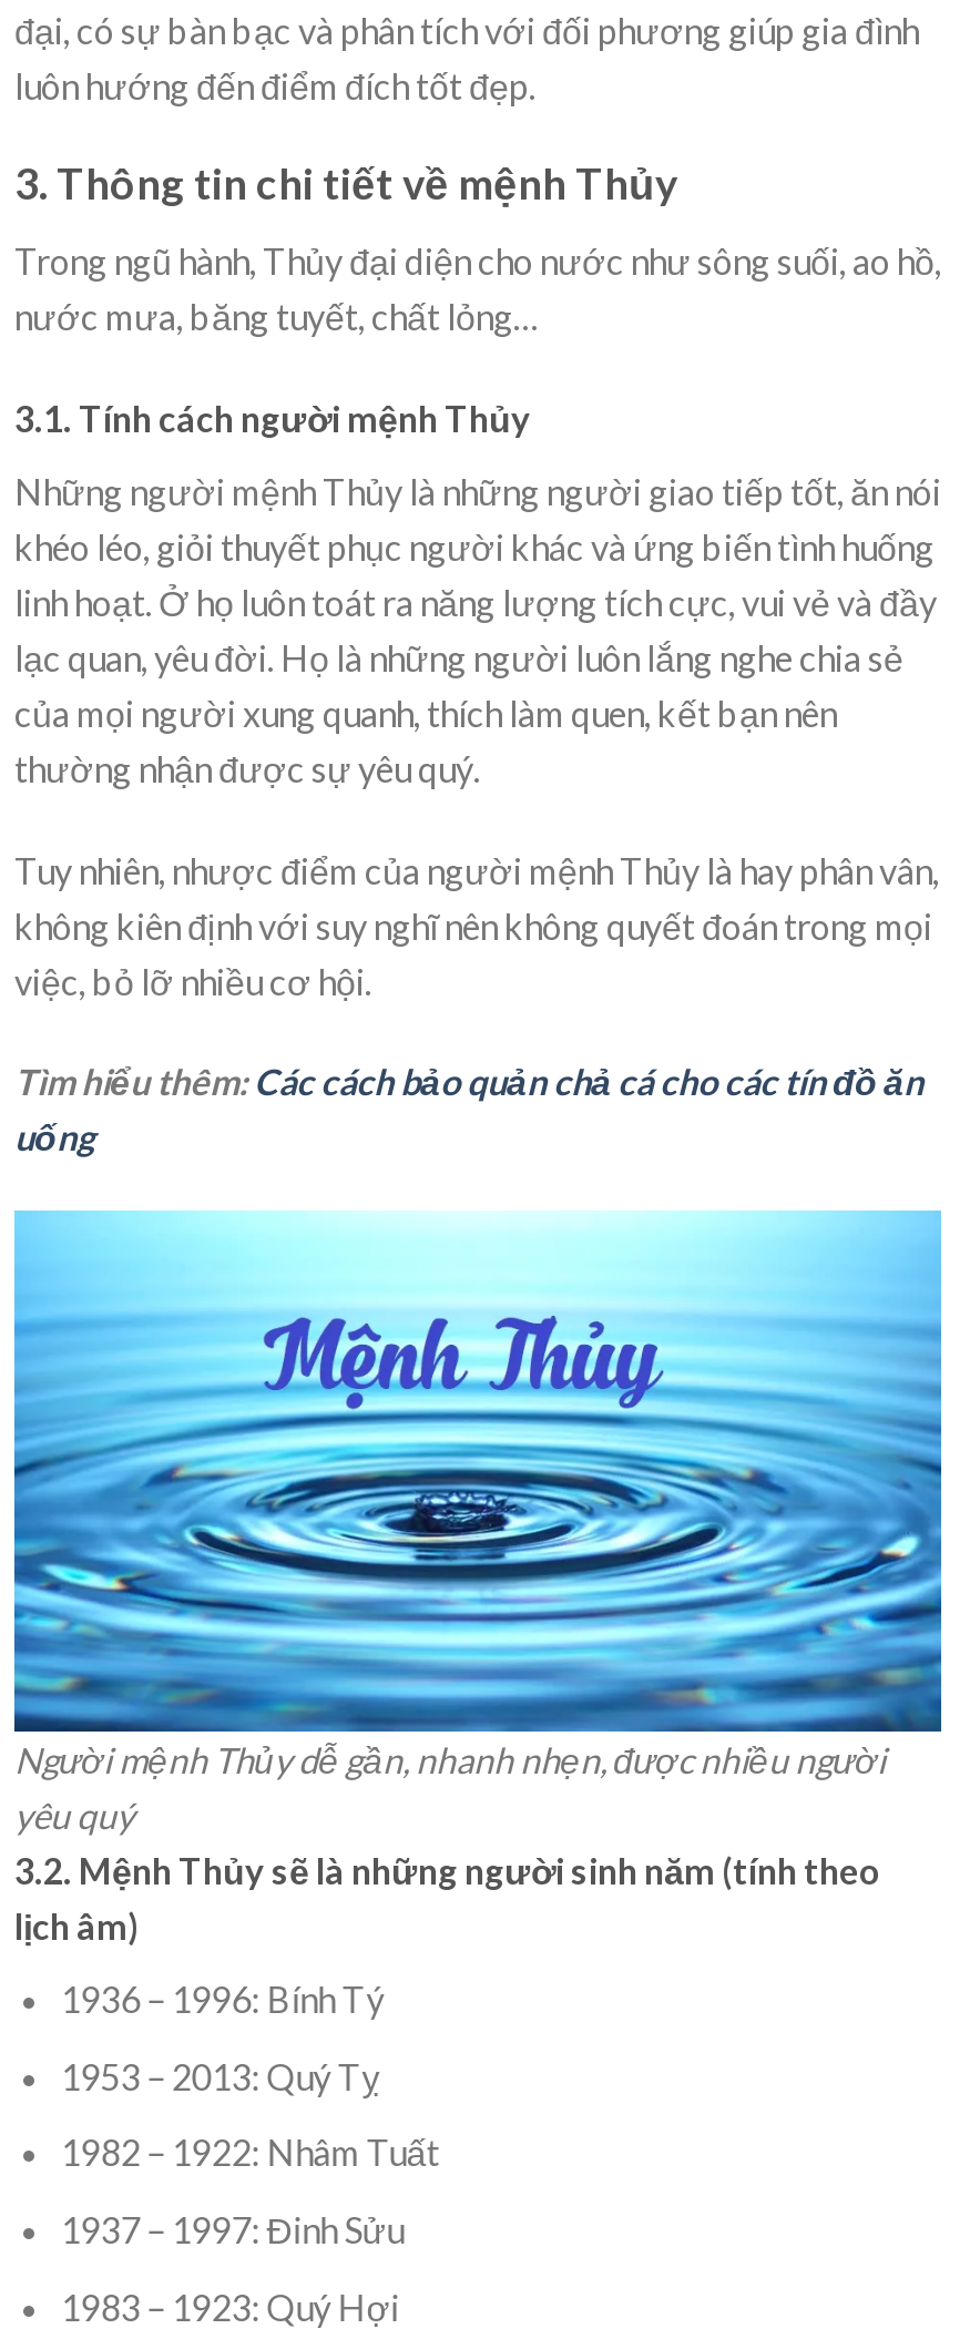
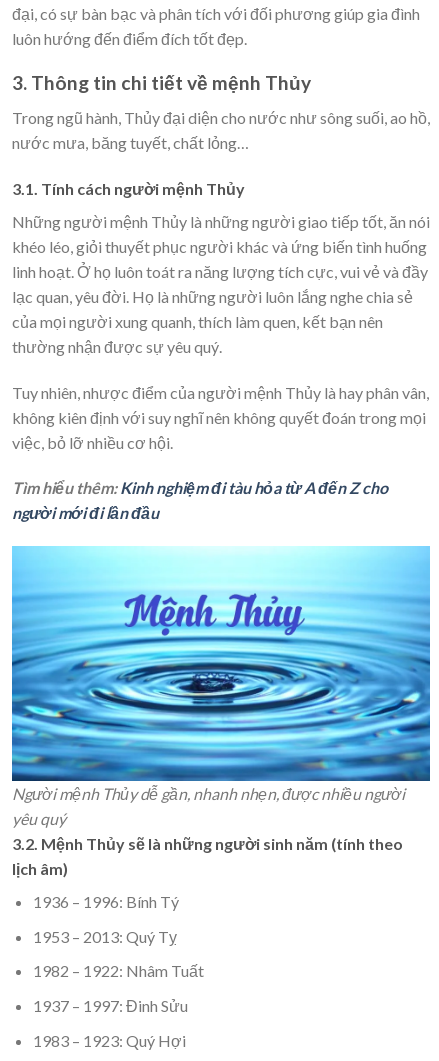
[14,1060,923,1158] Tìm hiểu thêm: Các cách bảo quản chả cá cho các tín đồ ăn | uống -> [12,478,388,522] Tìm hiểu thêm: Kinh nghiệm đi tàu hỏa từ A đến Z cho | người mới đi lần đầu

